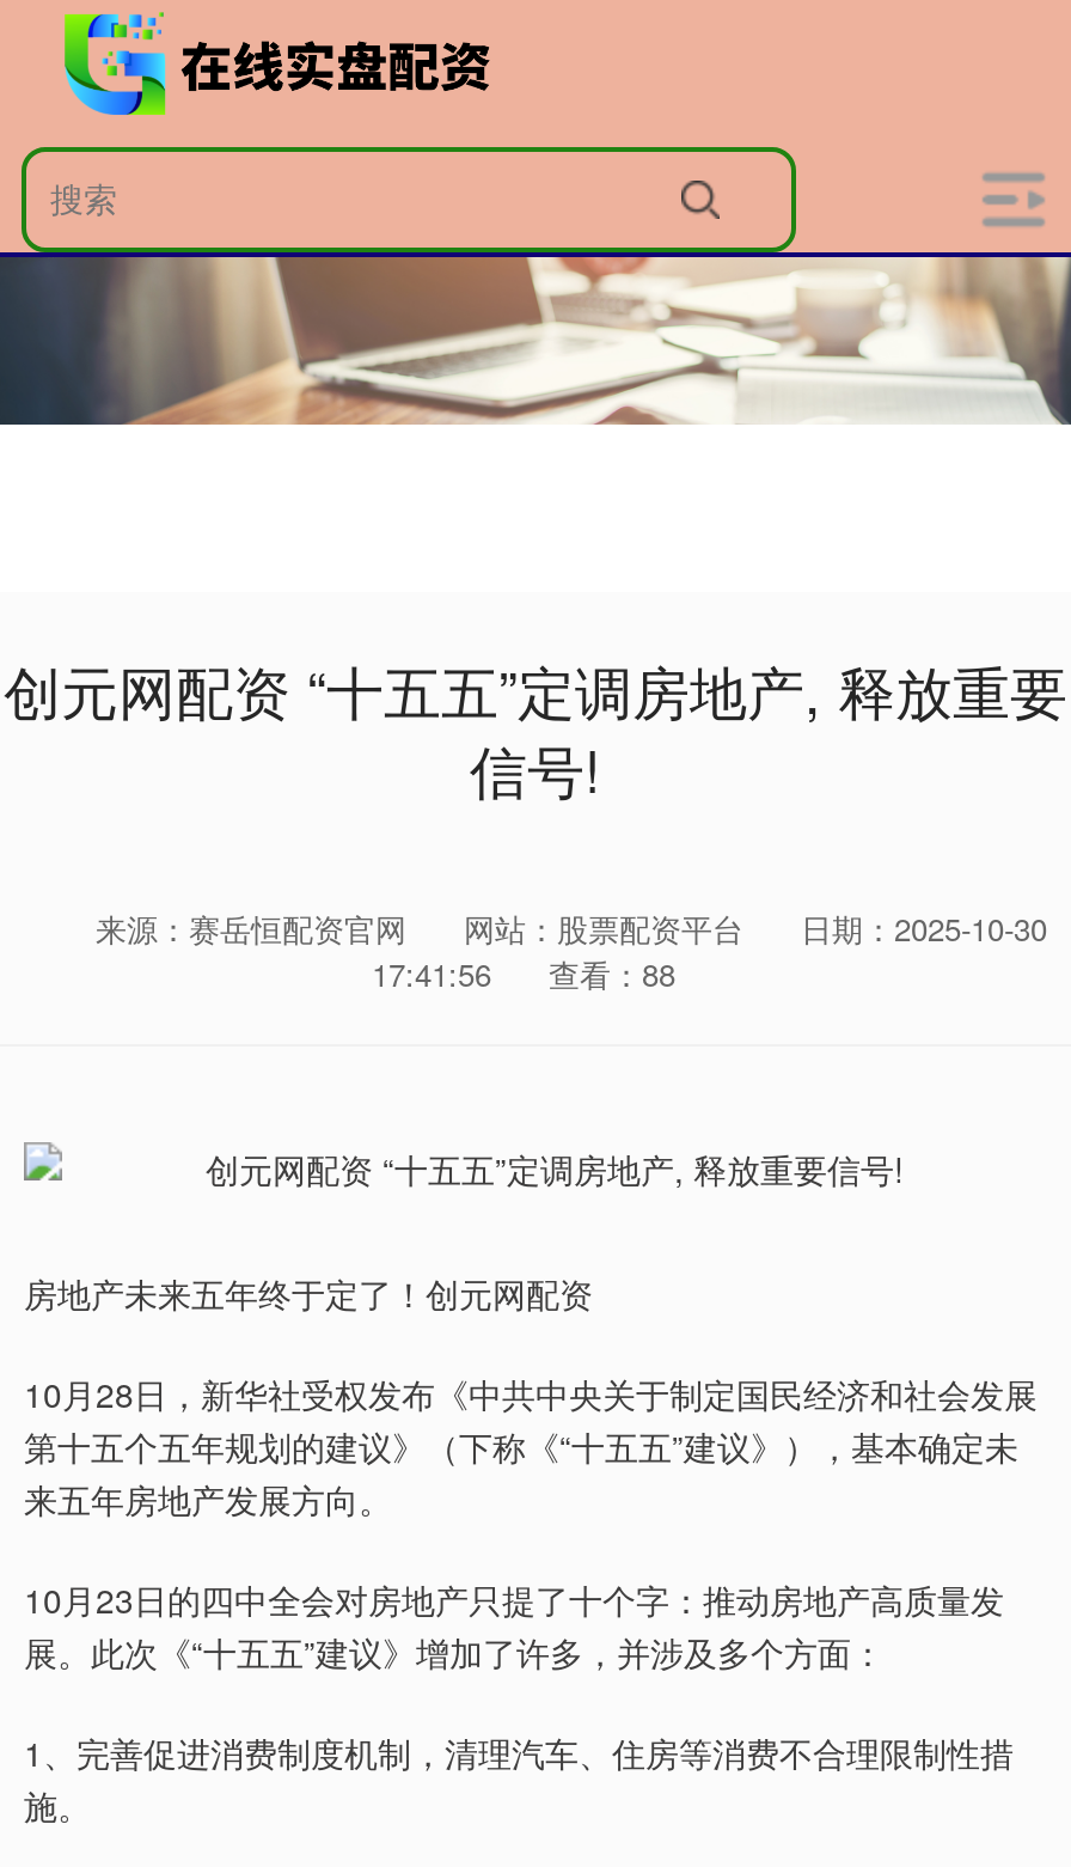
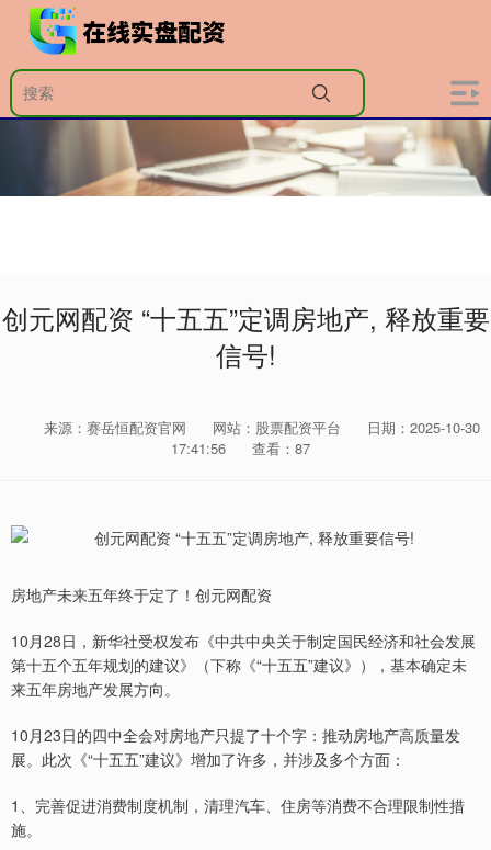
[372,951,675,996] 17:41:56 查看：88 -> [170,438,310,458] 17:41:56 查看：87

